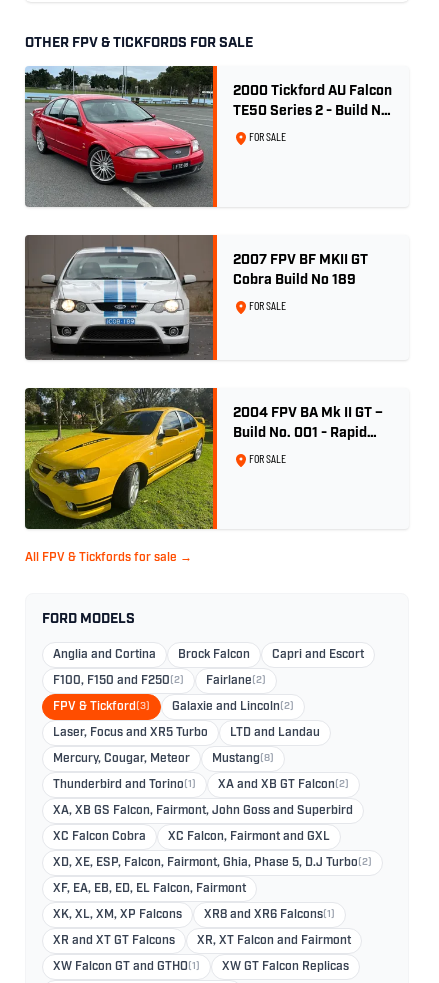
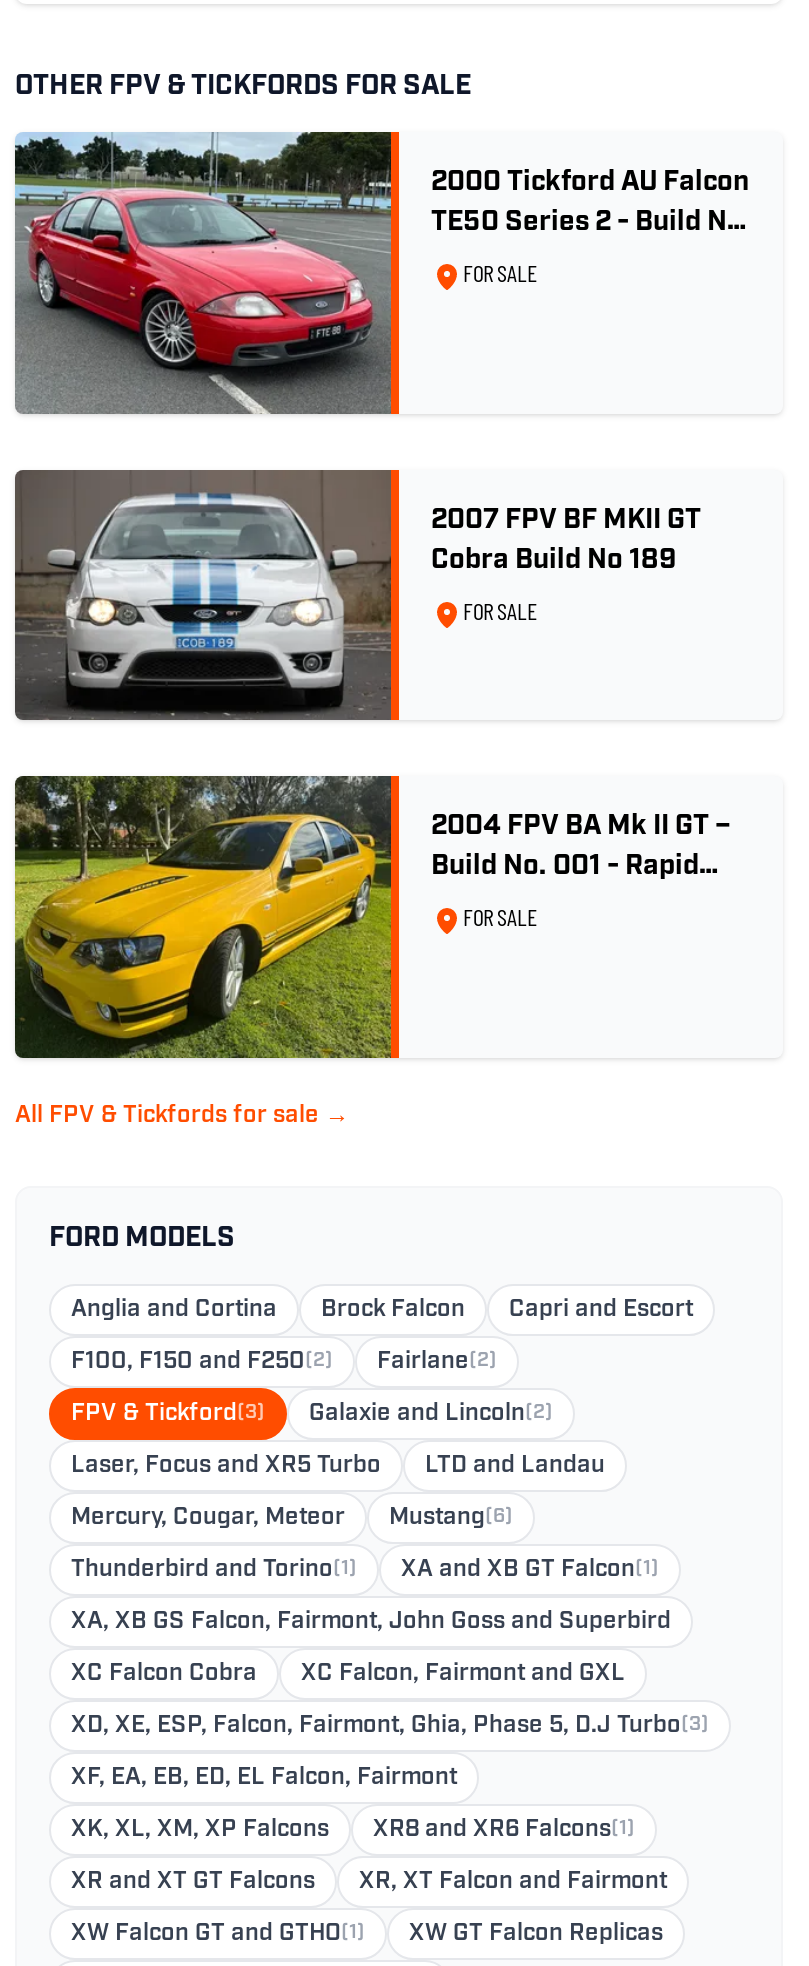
[53,753,274,765] Mercury, Cougar, Meteor Mustang(8) -> [71,1505,513,1529] Mercury, Cougar, Meteor Mustang(6)
[218,779,349,791] XA and XB GT Falcon(2) -> [401,1557,659,1581] XA and XB GT Falcon(1)
[53,857,372,869] XD, XE, ESP, Falcon, Fairmont, Ghia, Phase 5, D.J Turbo(2) -> [71,1713,709,1737] XD, XE, ESP, Falcon, Fairmont, Ghia, Phase 5, D.J Turbo(3)

